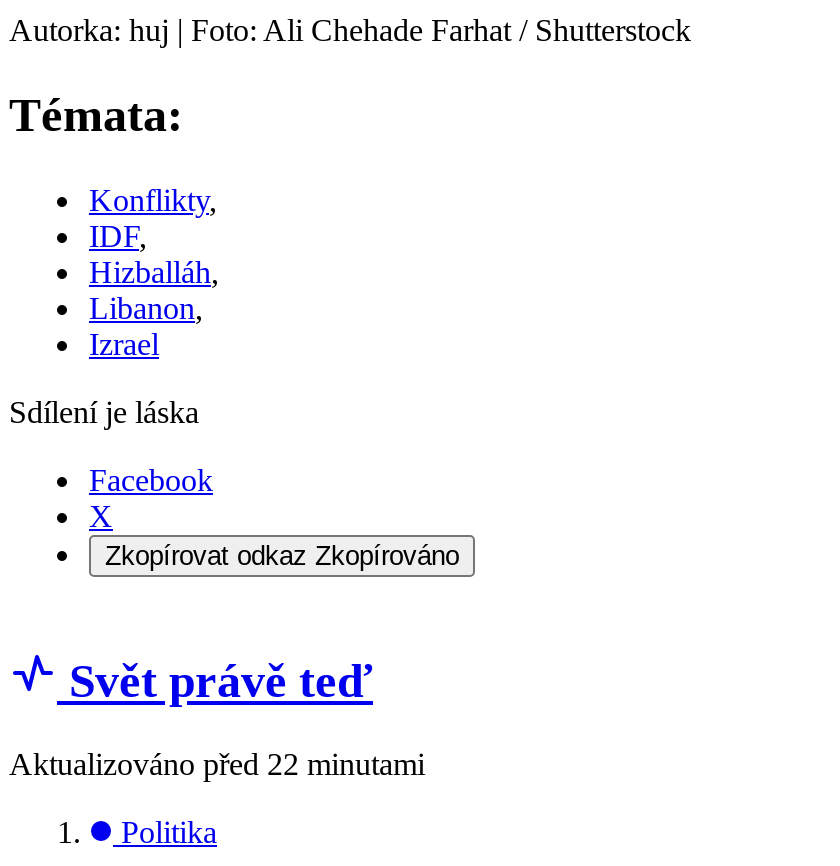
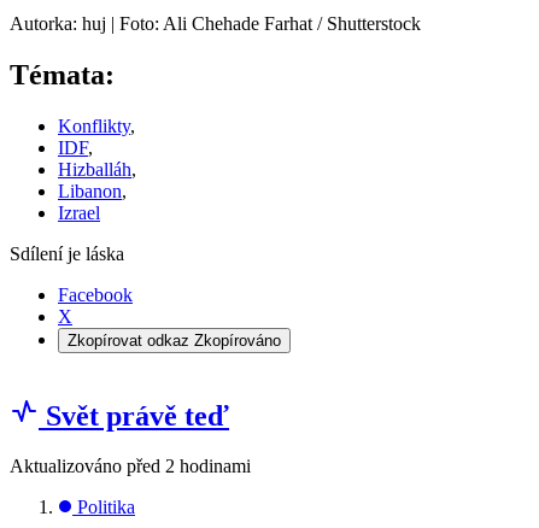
[9,748,425,782] Aktualizováno před 22 minutami -> [10,456,251,477] Aktualizováno před 2 hodinami

